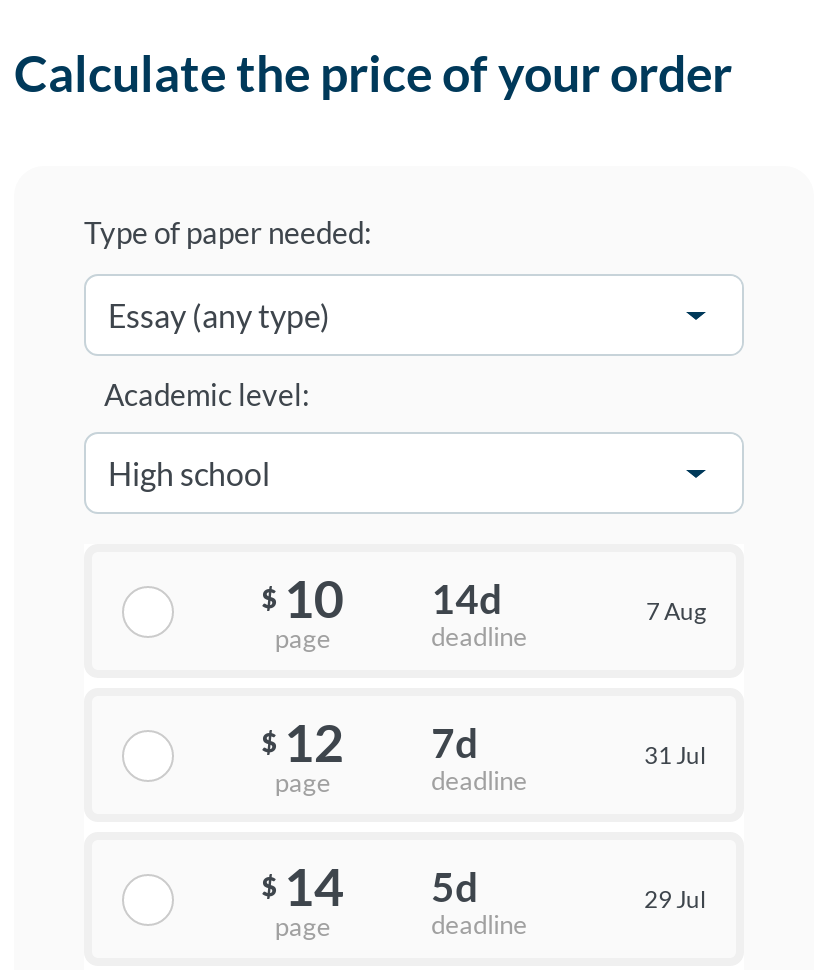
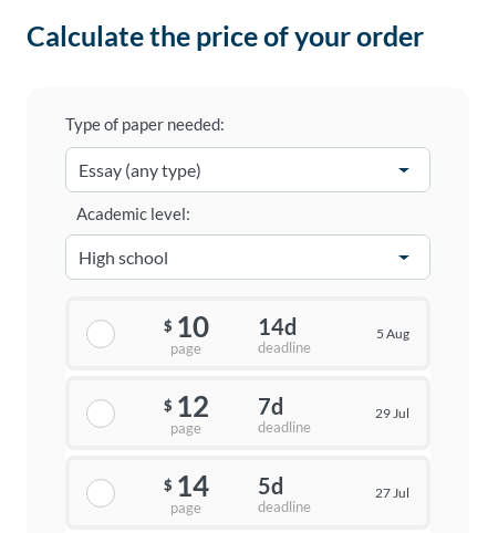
[646,596,706,626] 7 Aug -> [376,325,409,342] 5 Aug
[644,740,706,770] 31 Jul -> [375,405,409,422] 29 Jul
[644,884,706,914] 29 Jul -> [375,485,409,501] 27 Jul

